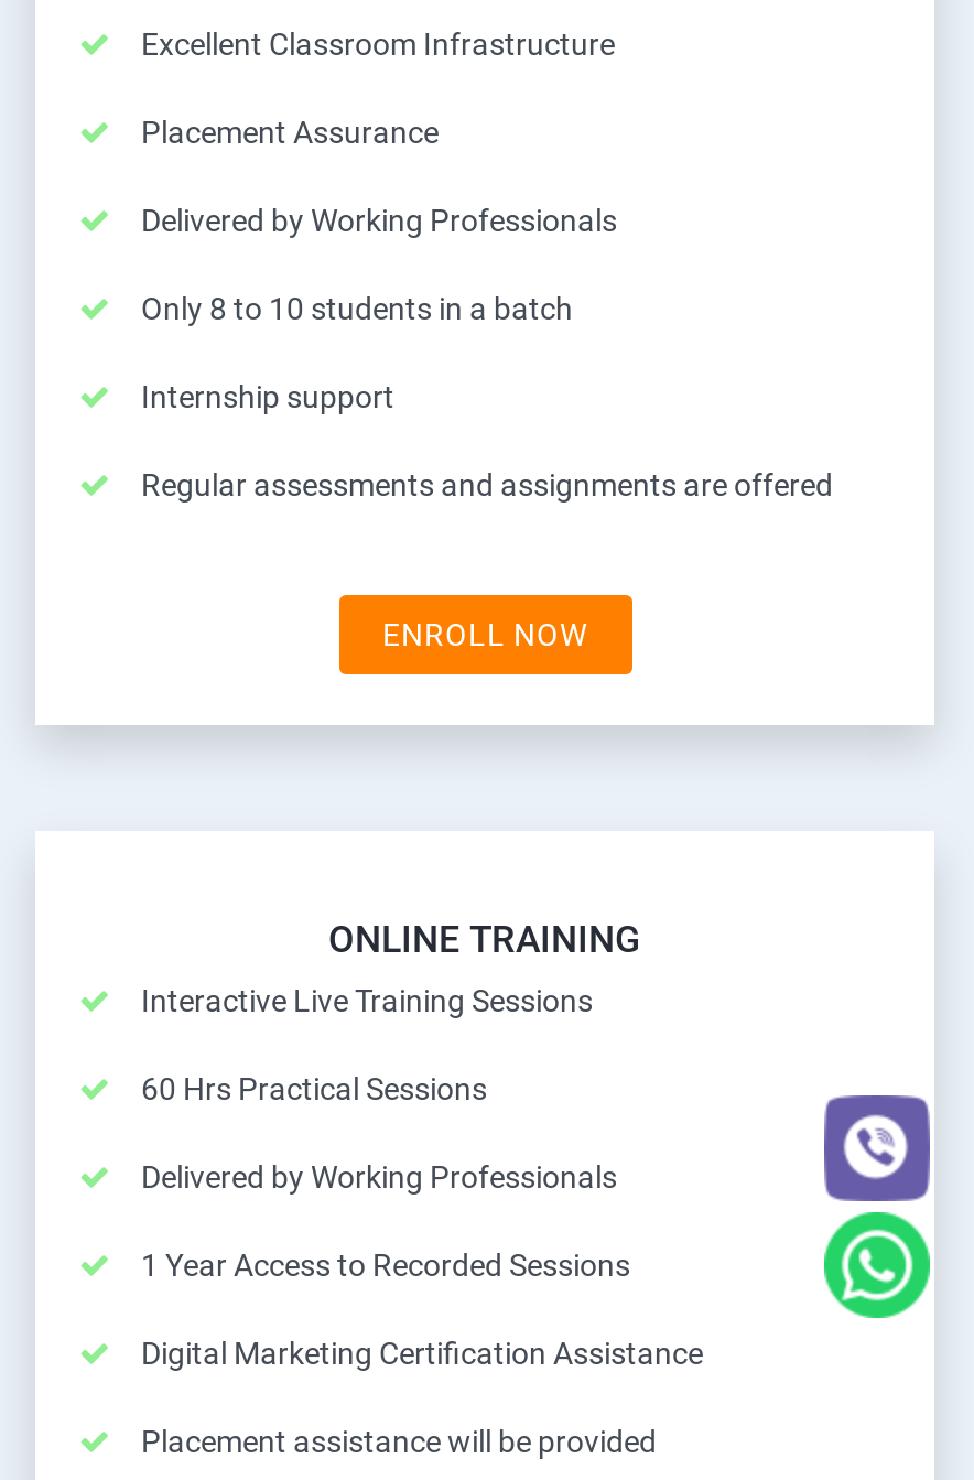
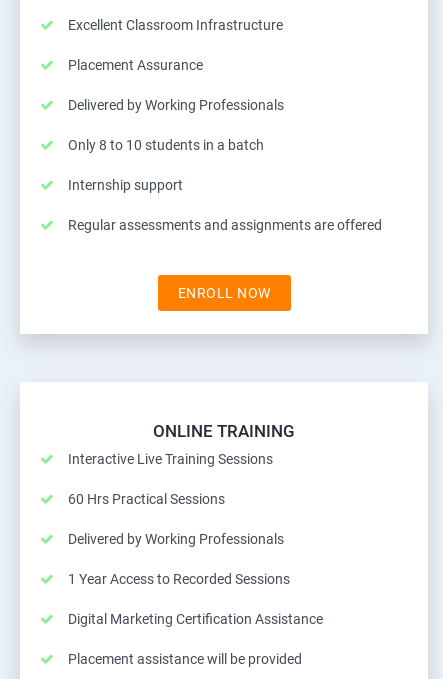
[822,1092,932,1321] [image] -> none

